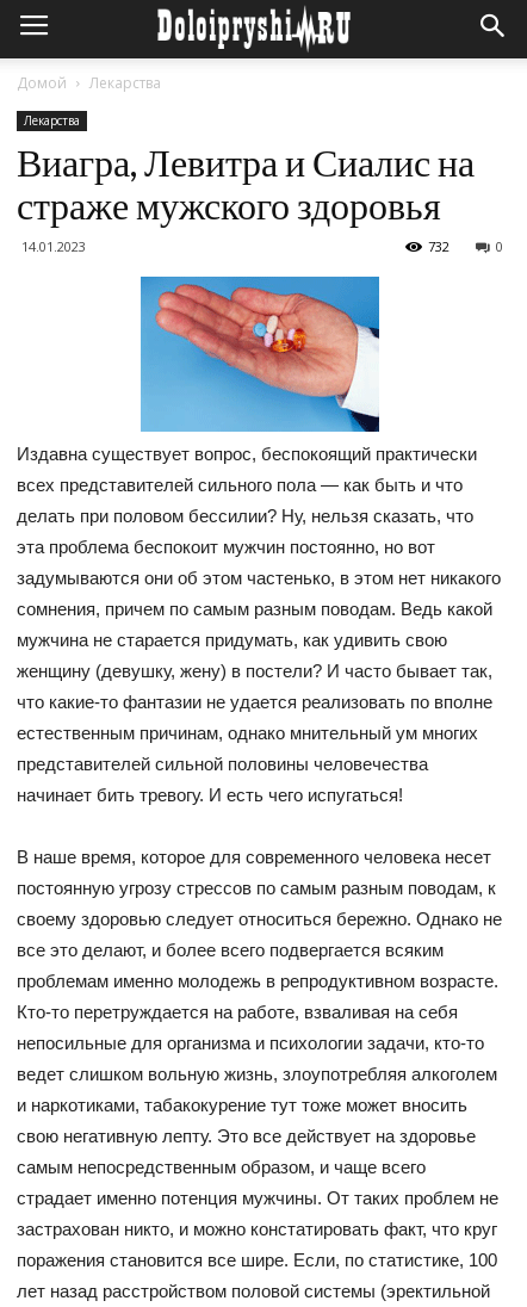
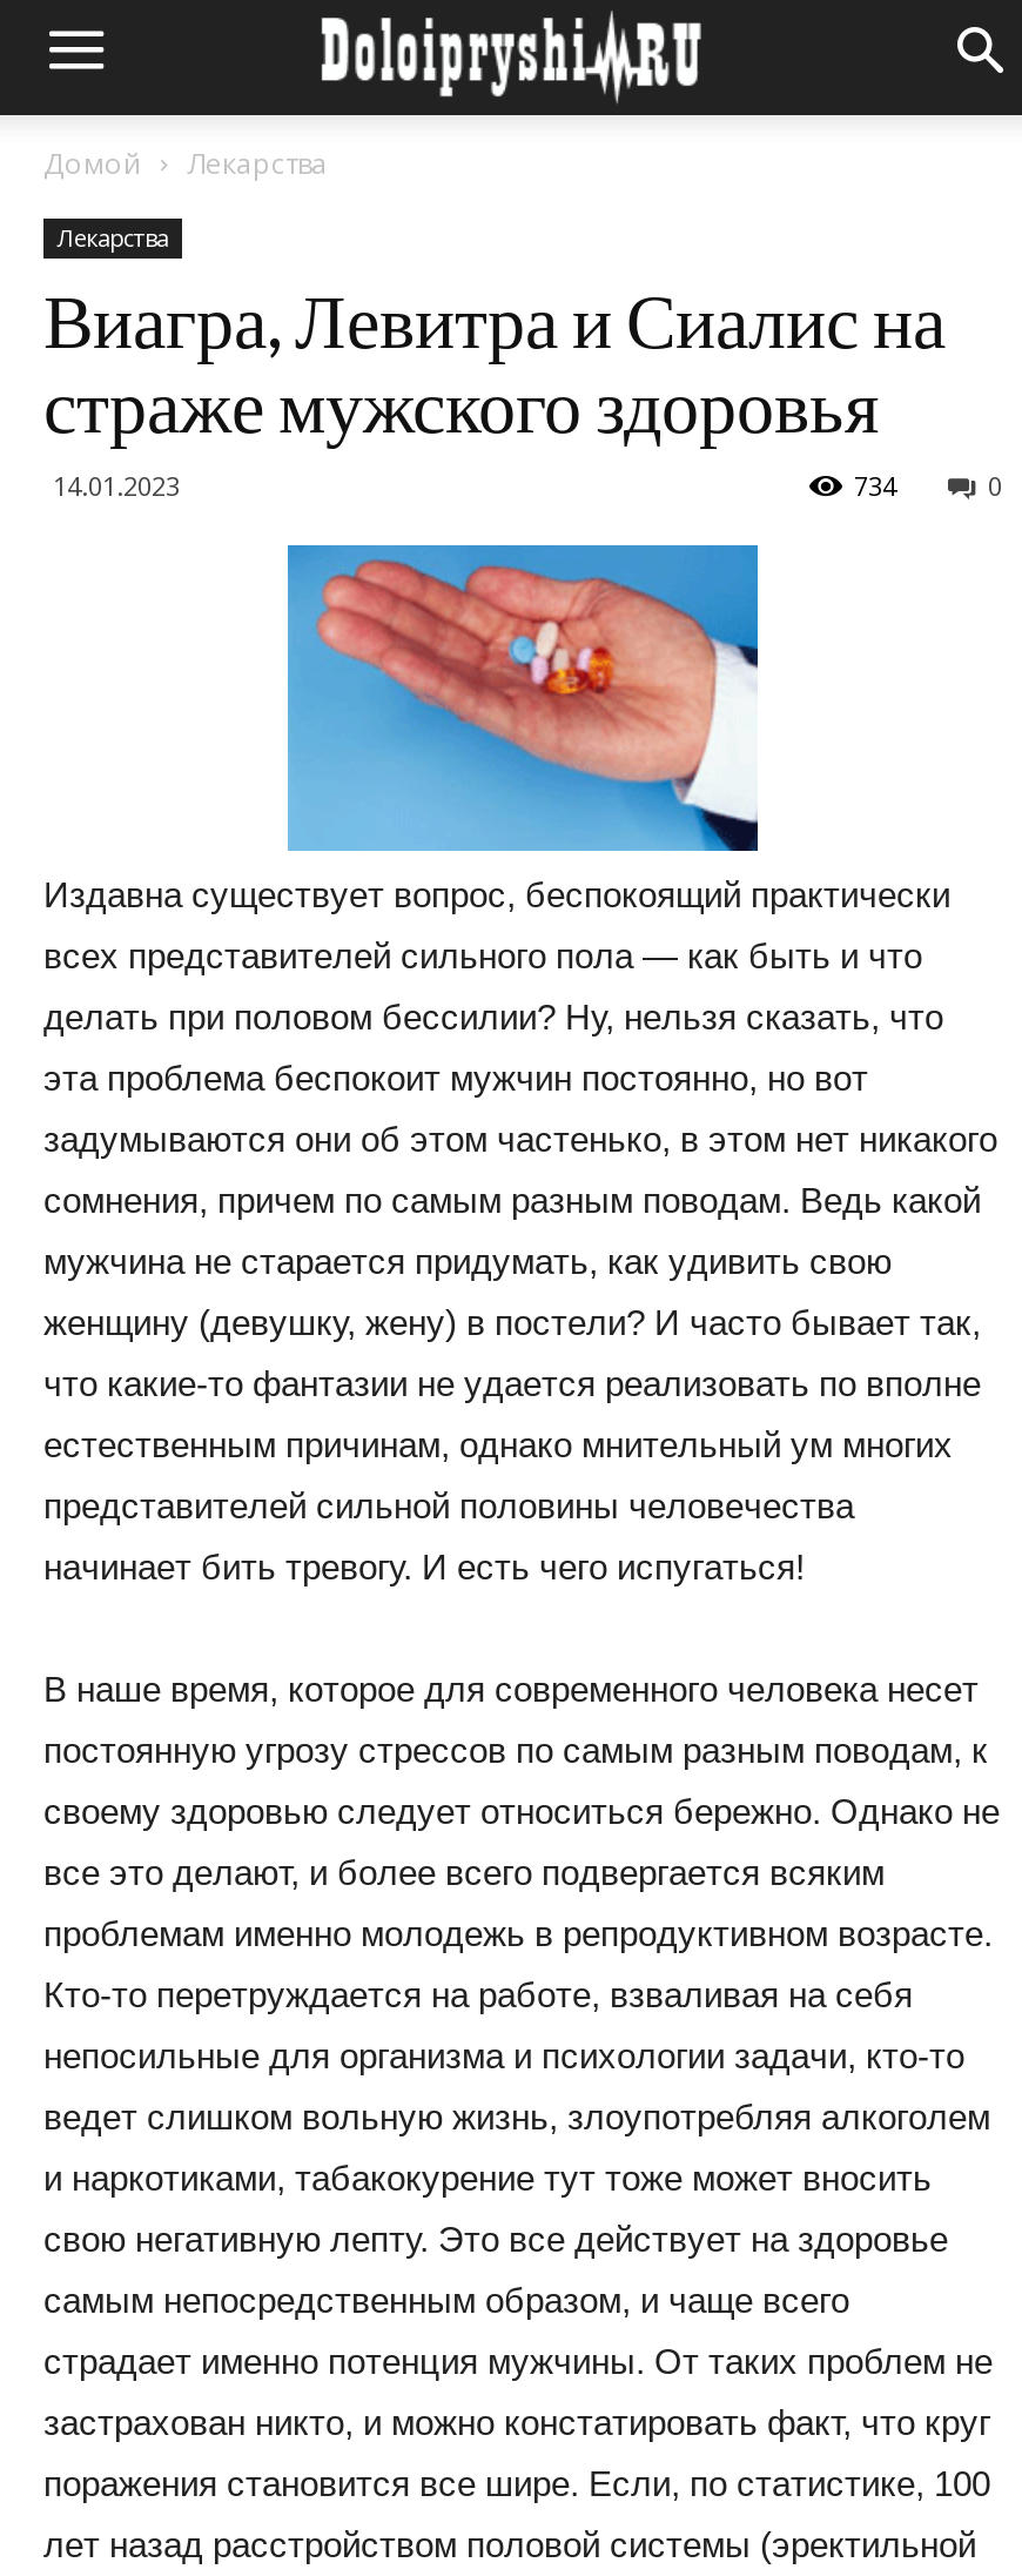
[428,237,449,255] 732 -> [854,468,896,503] 734

